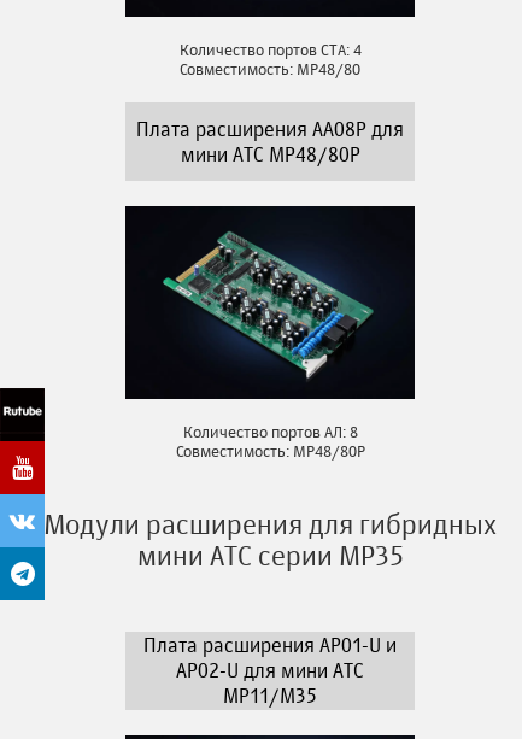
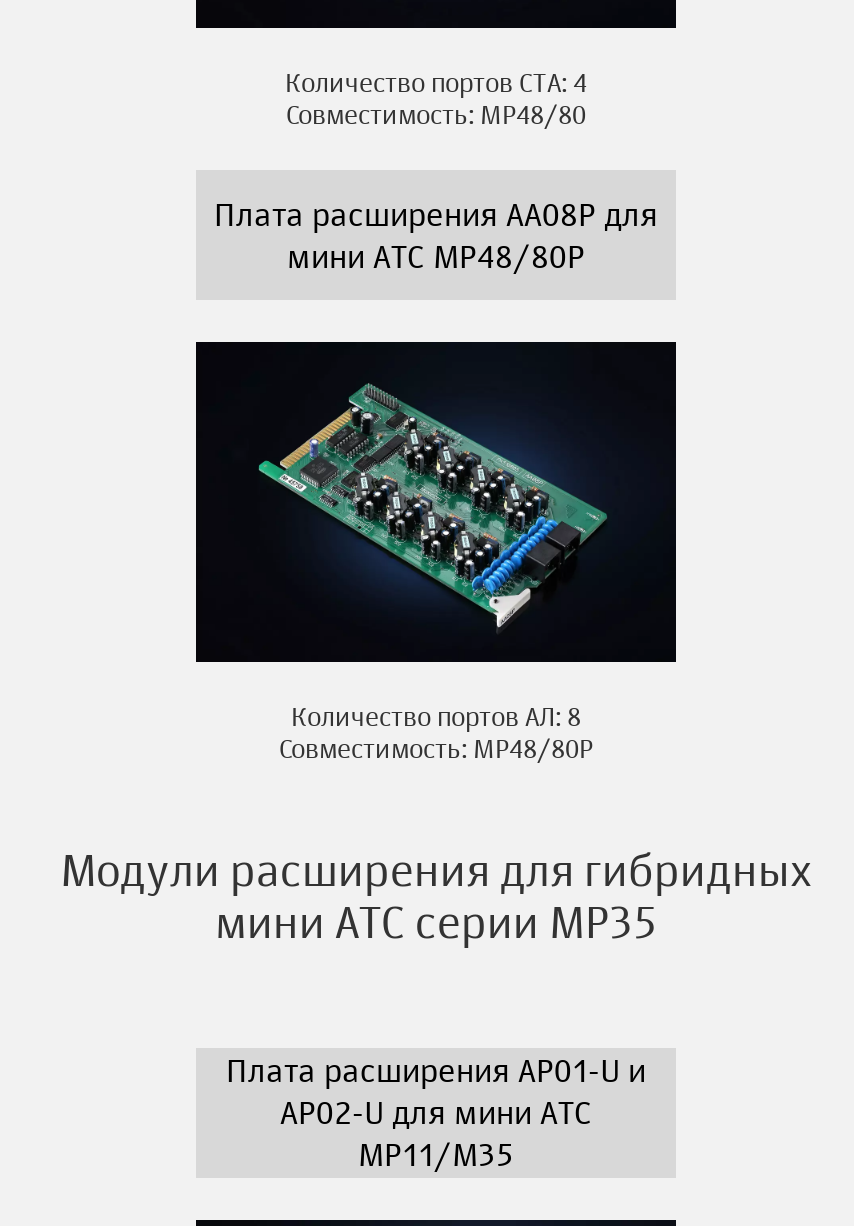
[4,387,46,602] [image] -> none

